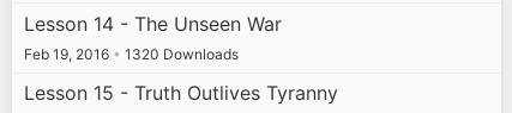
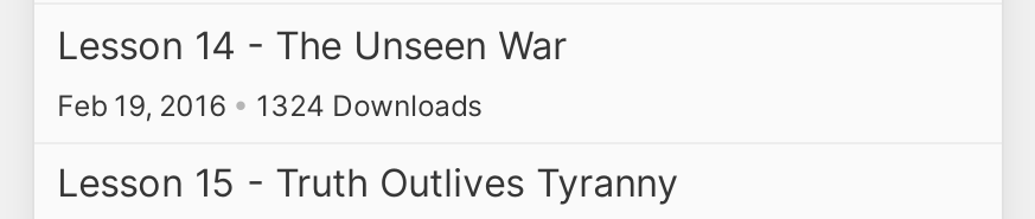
[24,45,238,63] Feb 19, 2016 • 1320 Downloads -> [57,87,482,123] Feb 19, 2016 • 1324 Downloads

